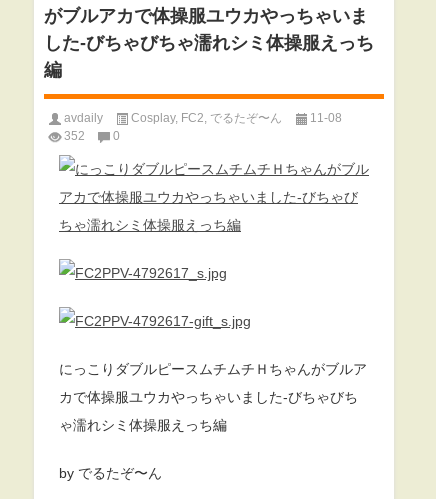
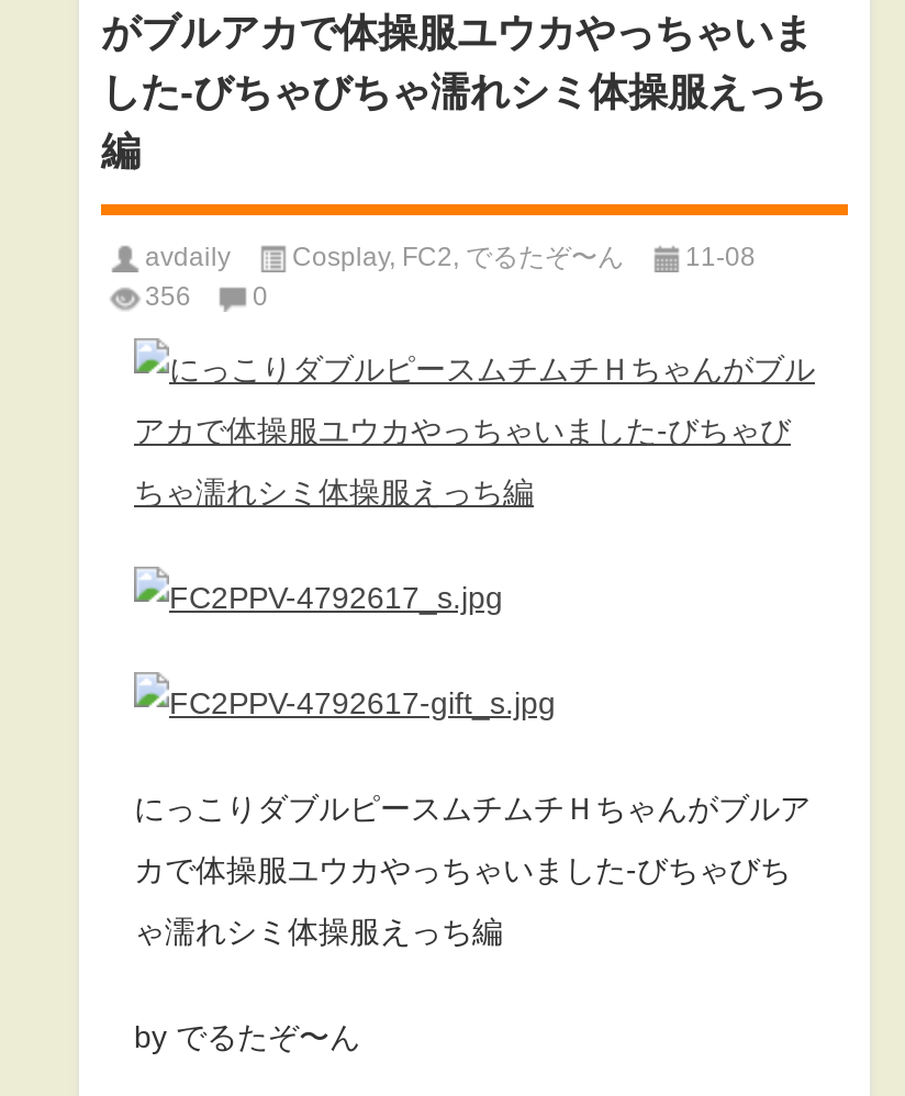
[64,128,120,142] 352 0 -> [145,280,268,311] 356 0

